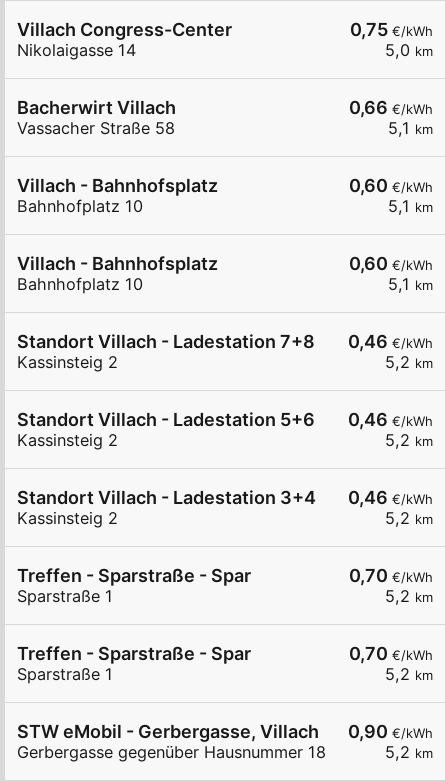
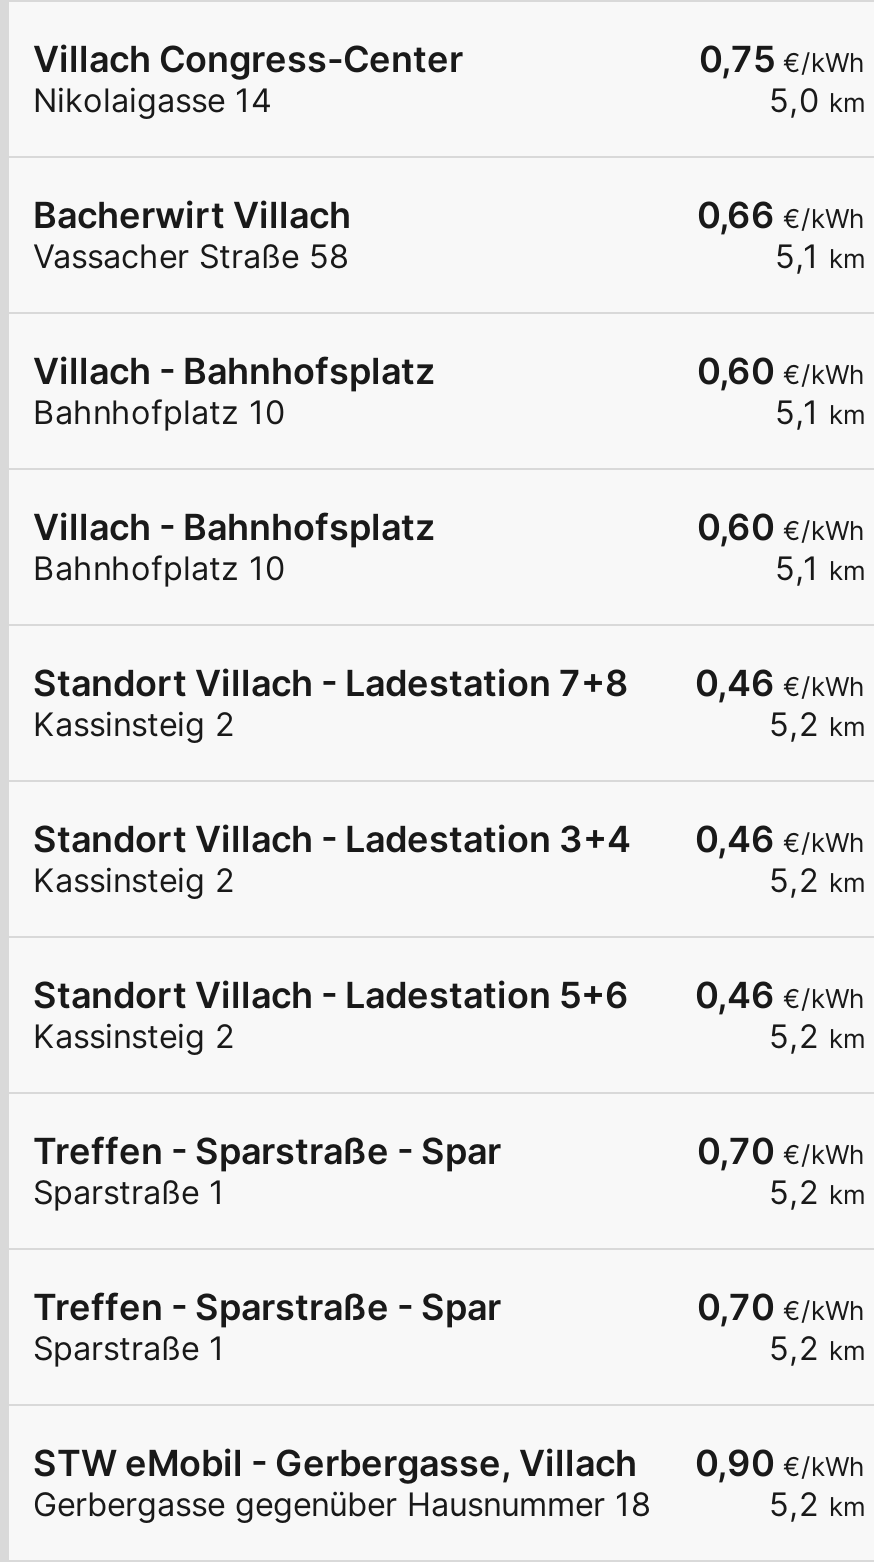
moved [17,409,315,430] -> [33,974,629,1016]: Standort Villach - Ladestation 5+6
moved [17,487,316,508] -> [33,818,631,860]: Standort Villach - Ladestation 3+4

